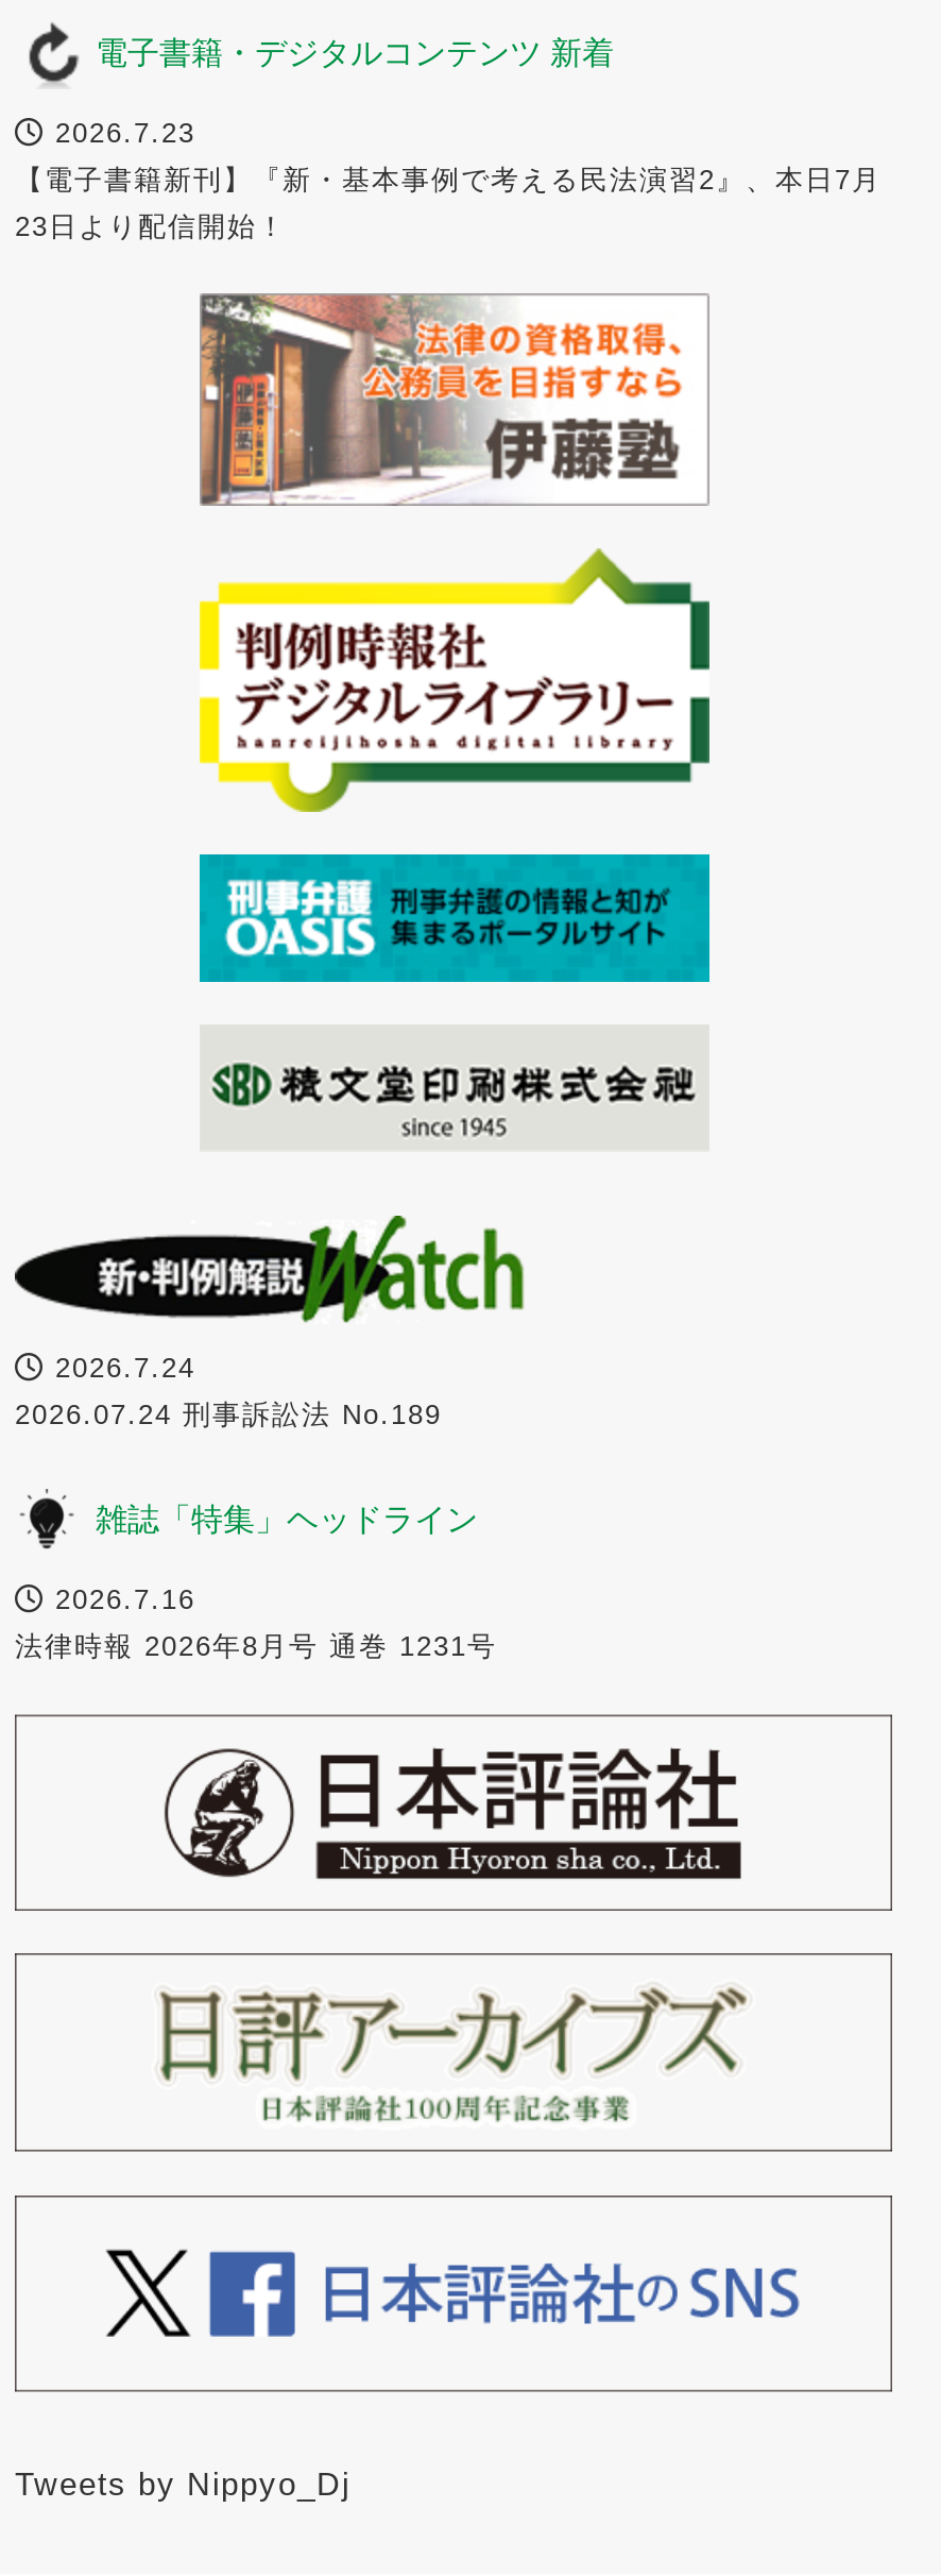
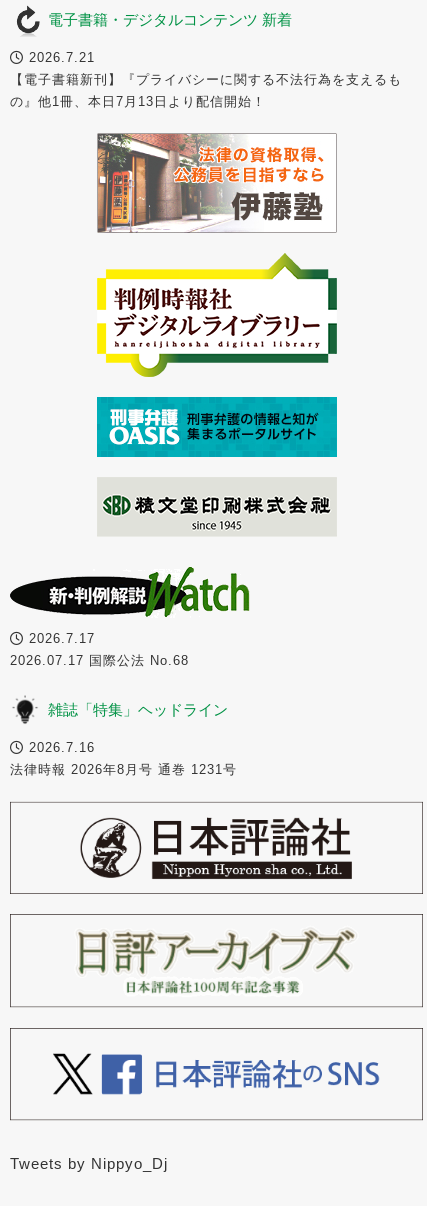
[45,116,195,148] 2026.7.23 -> [24,50,95,65] 2026.7.21
[15,163,882,195] 【電子書籍新刊】『新・基本事例で考える民法演習2』、本日7月 -> [10,72,402,87] 【電子書籍新刊】『プライバシーに関する不法行為を支えるも
[15,210,287,242] 23日より配信開始！ -> [10,94,266,109] の』他1冊、本日7月13日より配信開始！
[45,1351,195,1383] 2026.7.24 -> [24,631,95,646] 2026.7.17
[15,1398,472,1430] 2026.07.24 刑事訴訟法 No.189 -> [10,653,203,668] 2026.07.17 国際公法 No.68

